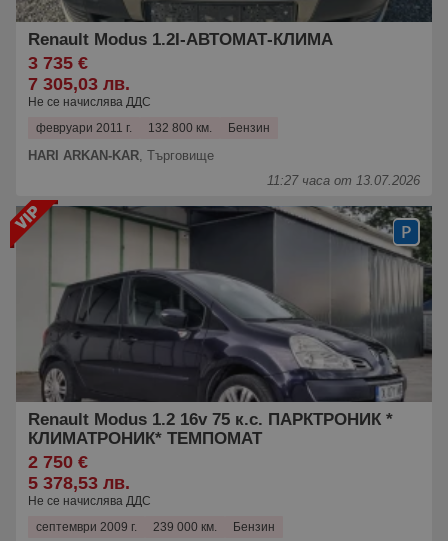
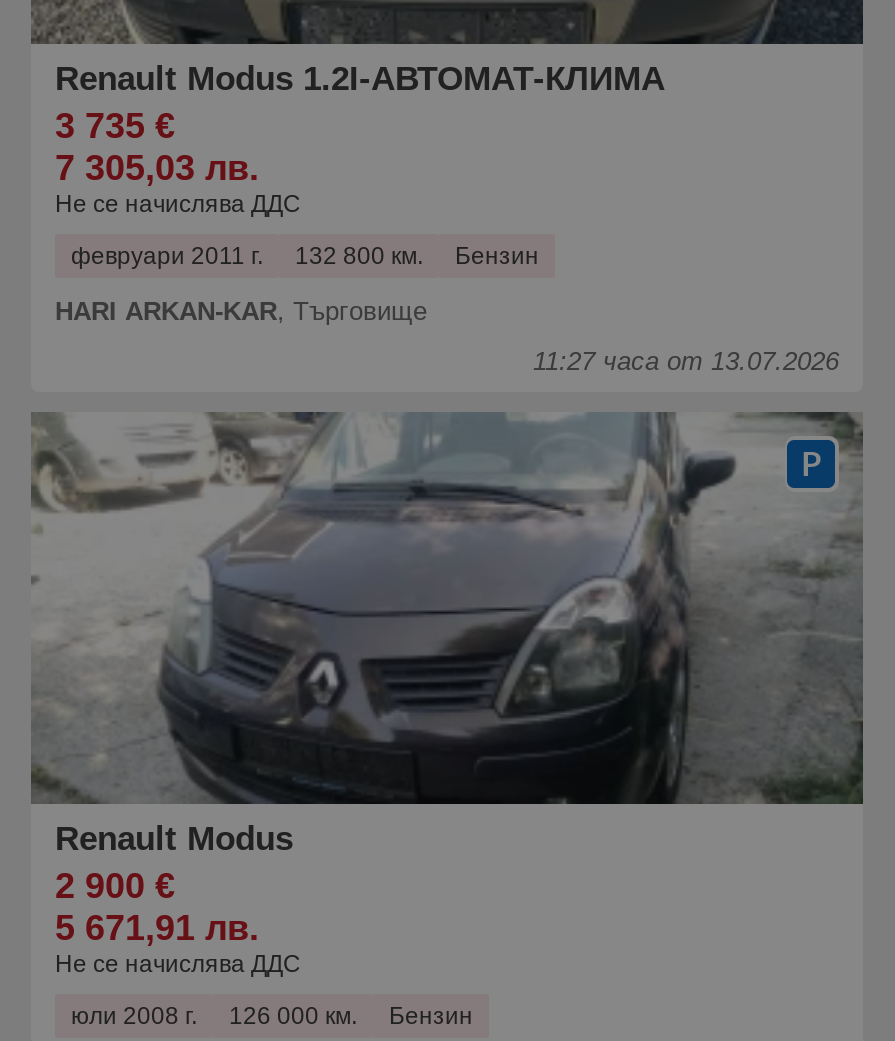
[9,199,433,493] [image] | Renault Modus 1.2 16v 75 к.с. ПАРКТРОНИК * | КЛИМАТРОНИК* ТЕМПОМАТ | 2 750 € | 5 378,53 лв. -> [19,400,863,948] [image] | Renault Modus | 2 900 € | 5 671,91 лв.
[36,520,137,534] септември 2009 г. -> [71,1002,197,1030] юли 2008 г.
[153,520,217,534] 239 000 км. -> [229,1002,357,1030] 126 000 км.

